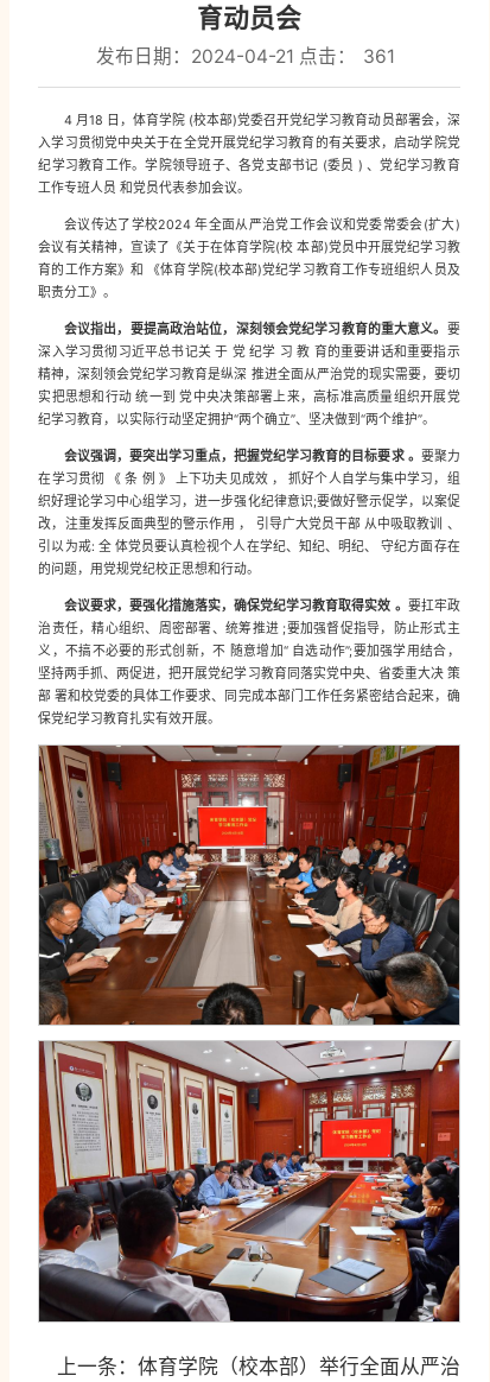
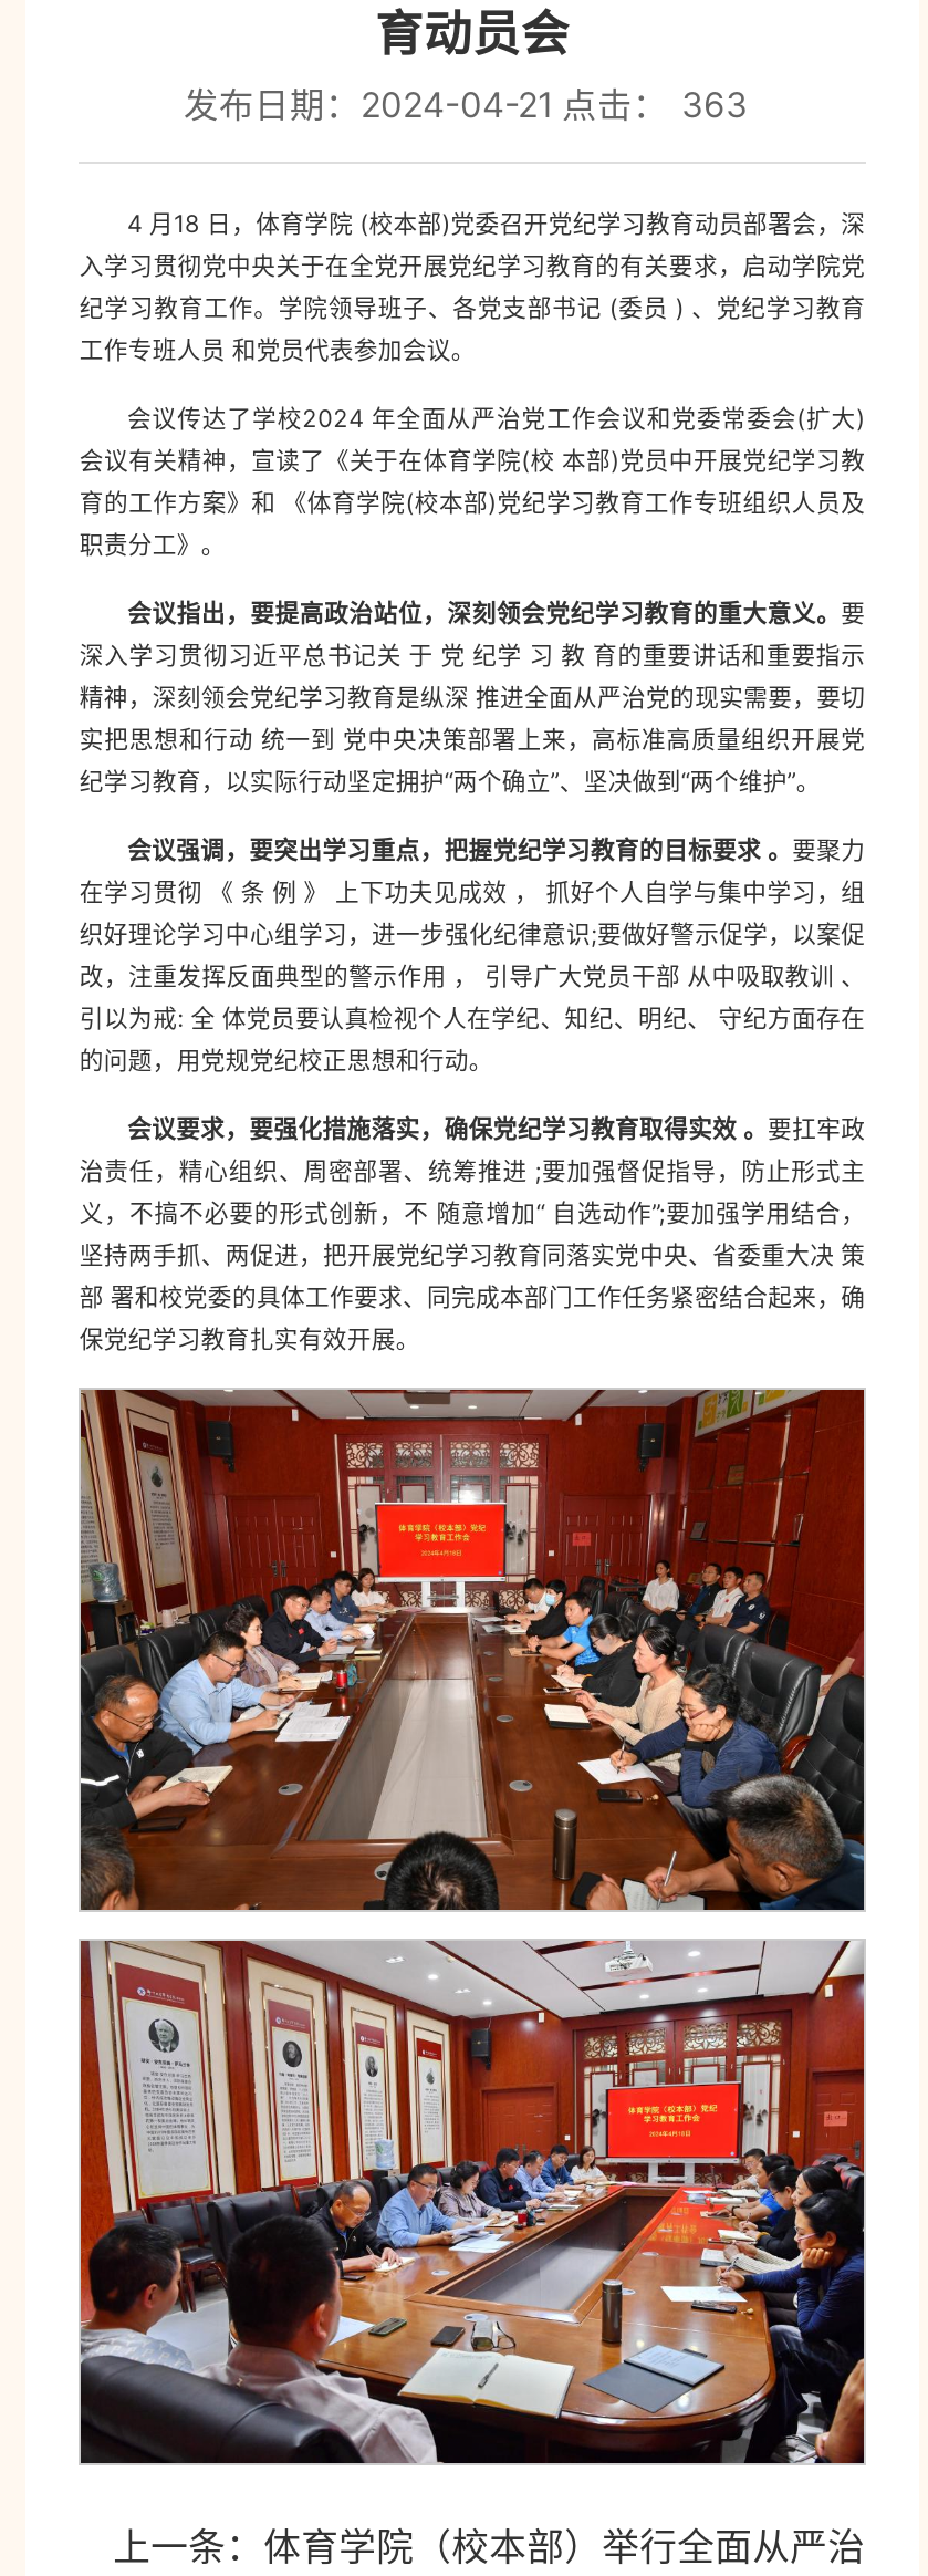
[96,45,395,68] 发布日期：2024-04-21 点击： 361 -> [184,85,748,127] 发布日期：2024-04-21 点击： 363

